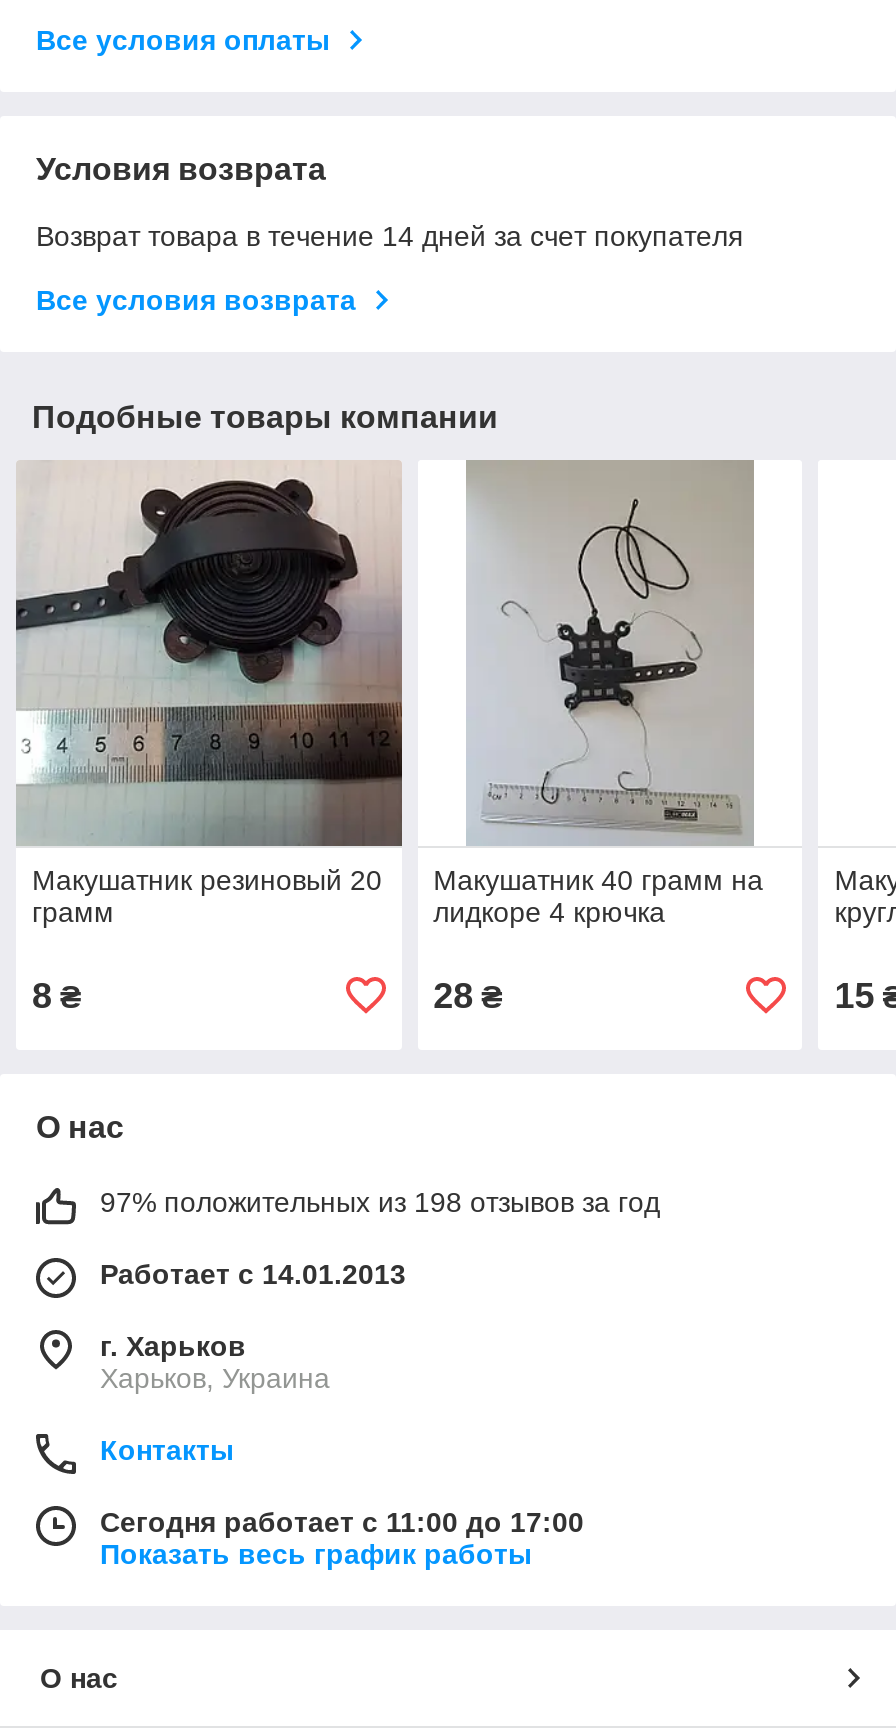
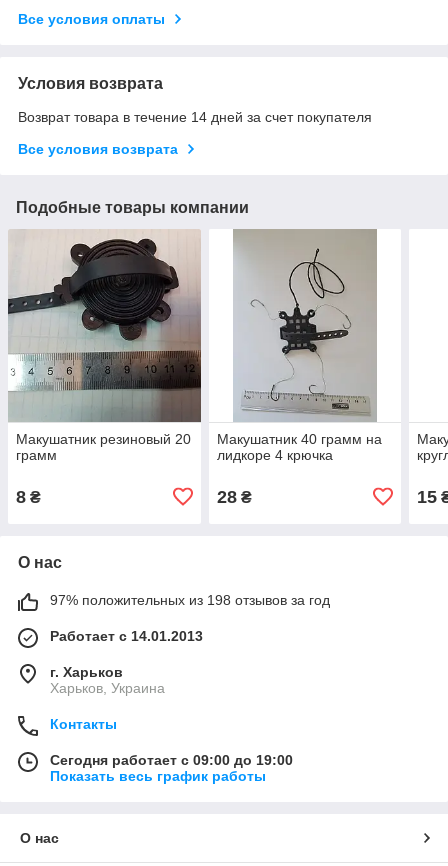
[100,1506,584,1538] Сегодня работает с 11:00 до 17:00 -> [50,752,293,768] Сегодня работает с 09:00 до 19:00

